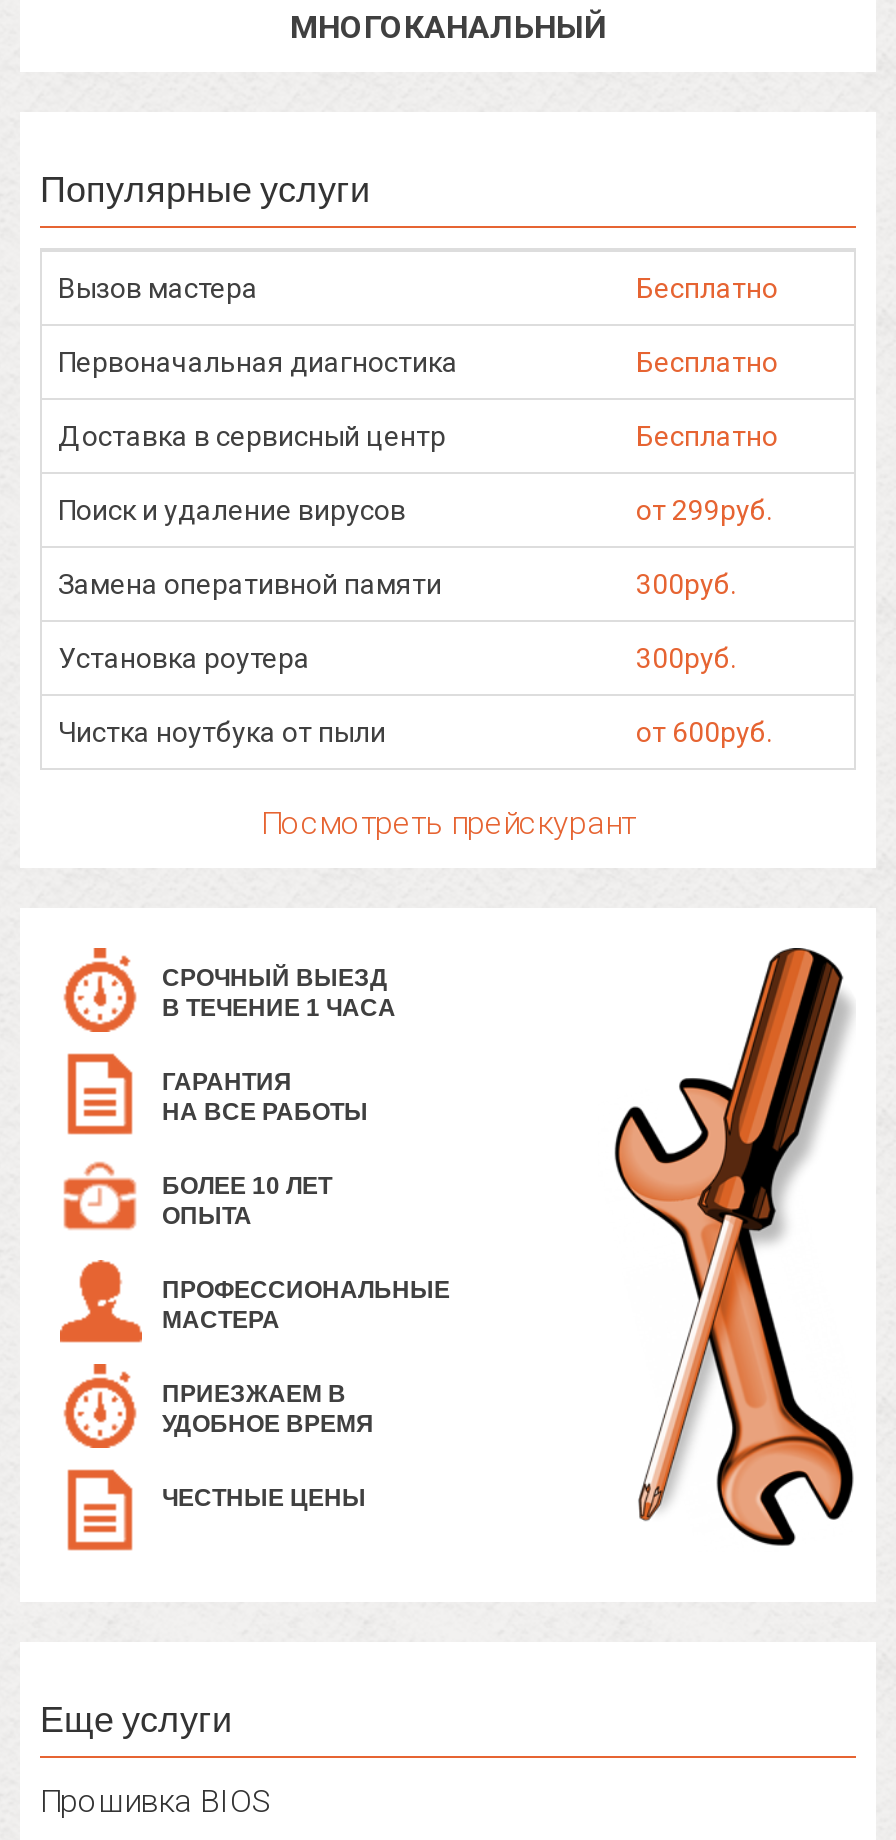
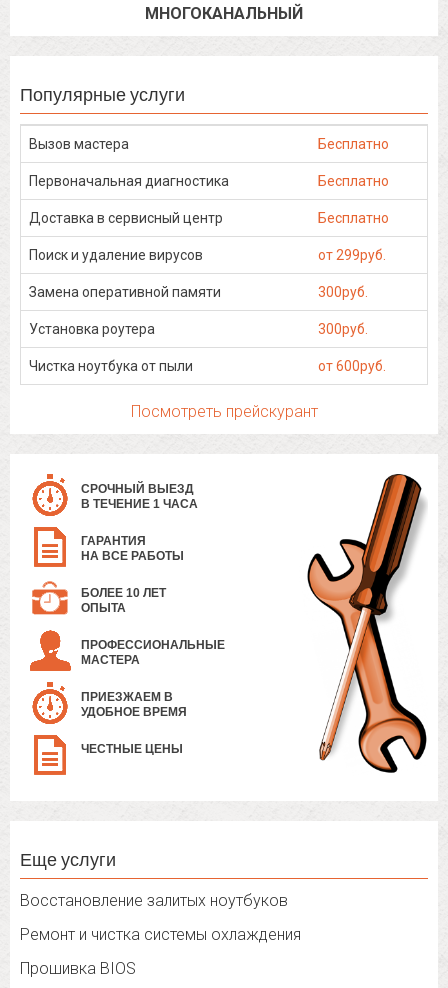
none -> [20,891,301,944] Восстановление залитых ноутбуков | Ремонт и чистка системы охлаждения

